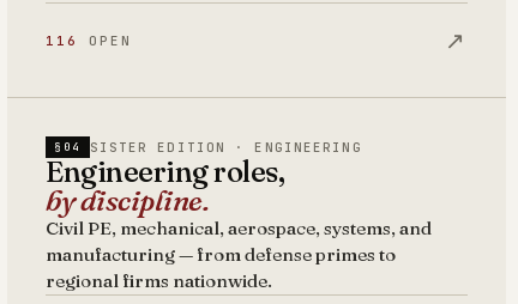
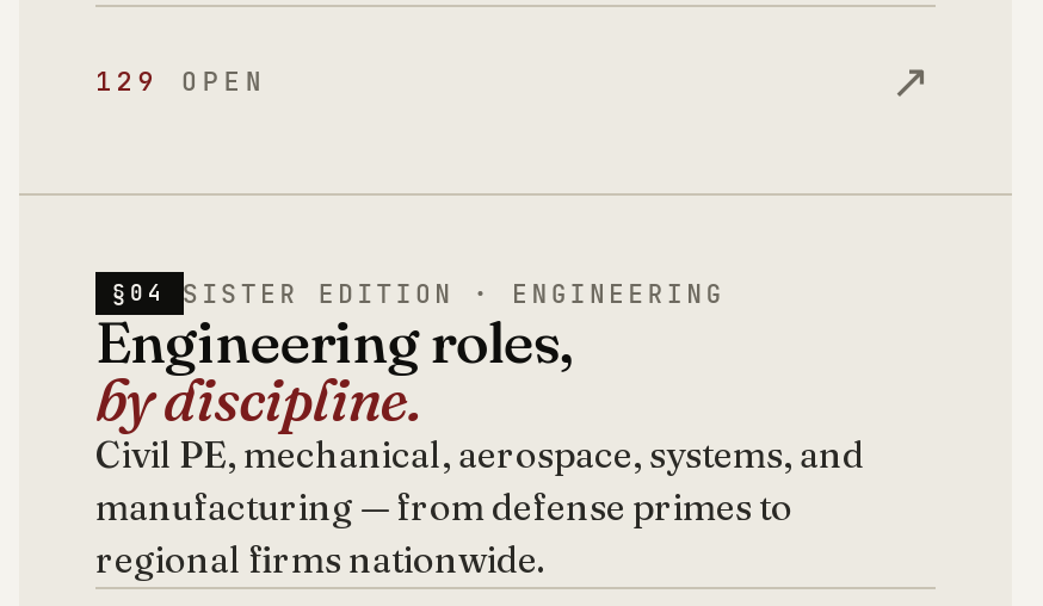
[46,32,132,49] 116 OPEN -> [95,65,267,98] 129 OPEN

